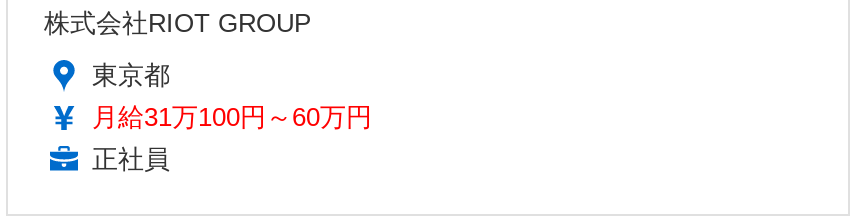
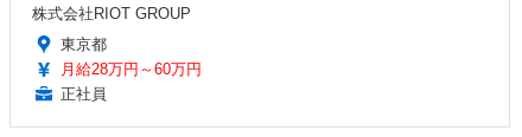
[92,103,372,133] 月給31万100円～60万円 -> [61,61,202,78] 月給28万円～60万円

